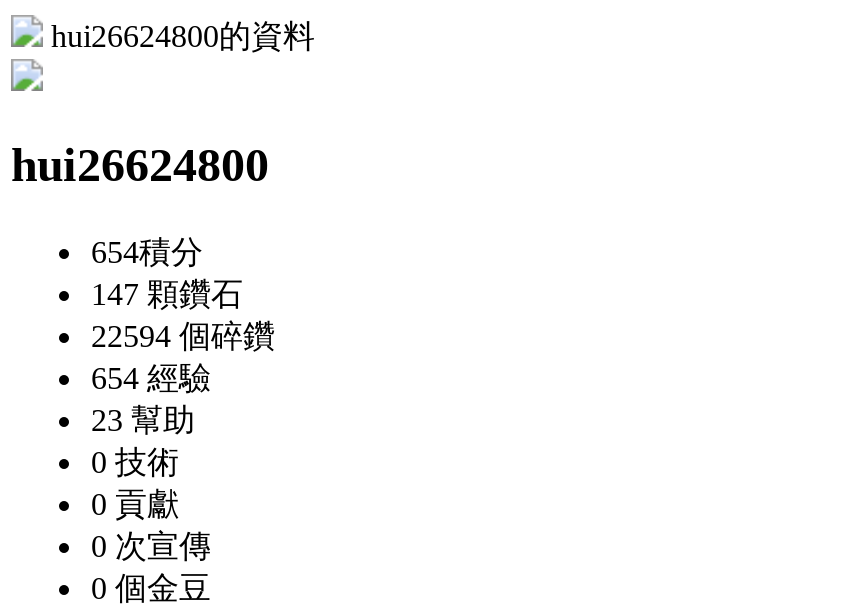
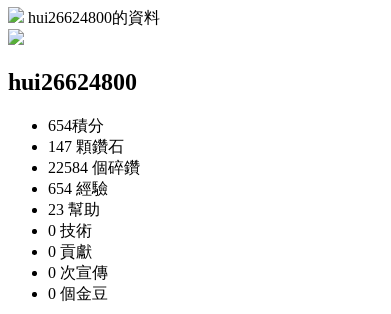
[91,319,275,353] 22594 個碎鑽 -> [48,159,140,176] 22584 個碎鑽

